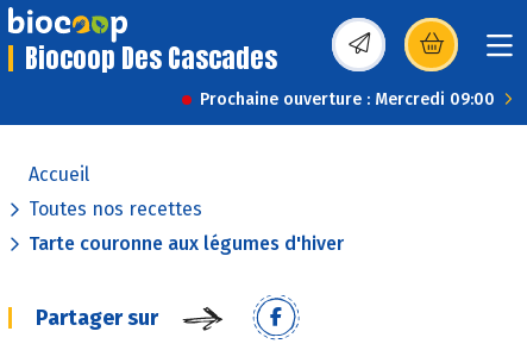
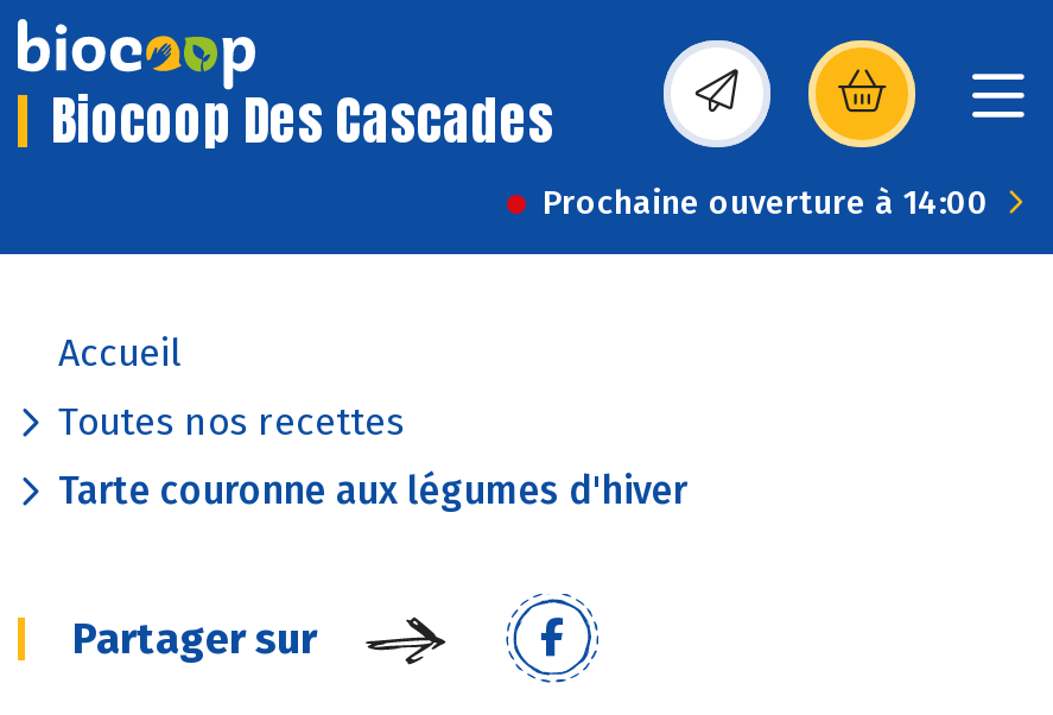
[200,89,495,110] Prochaine ouverture : Mercredi 09:00 -> [543,183,989,223] Prochaine ouverture à 14:00

